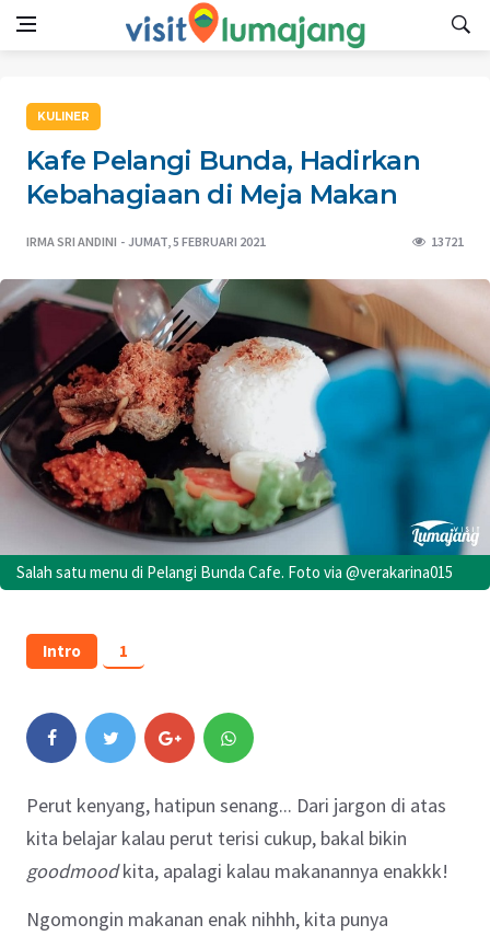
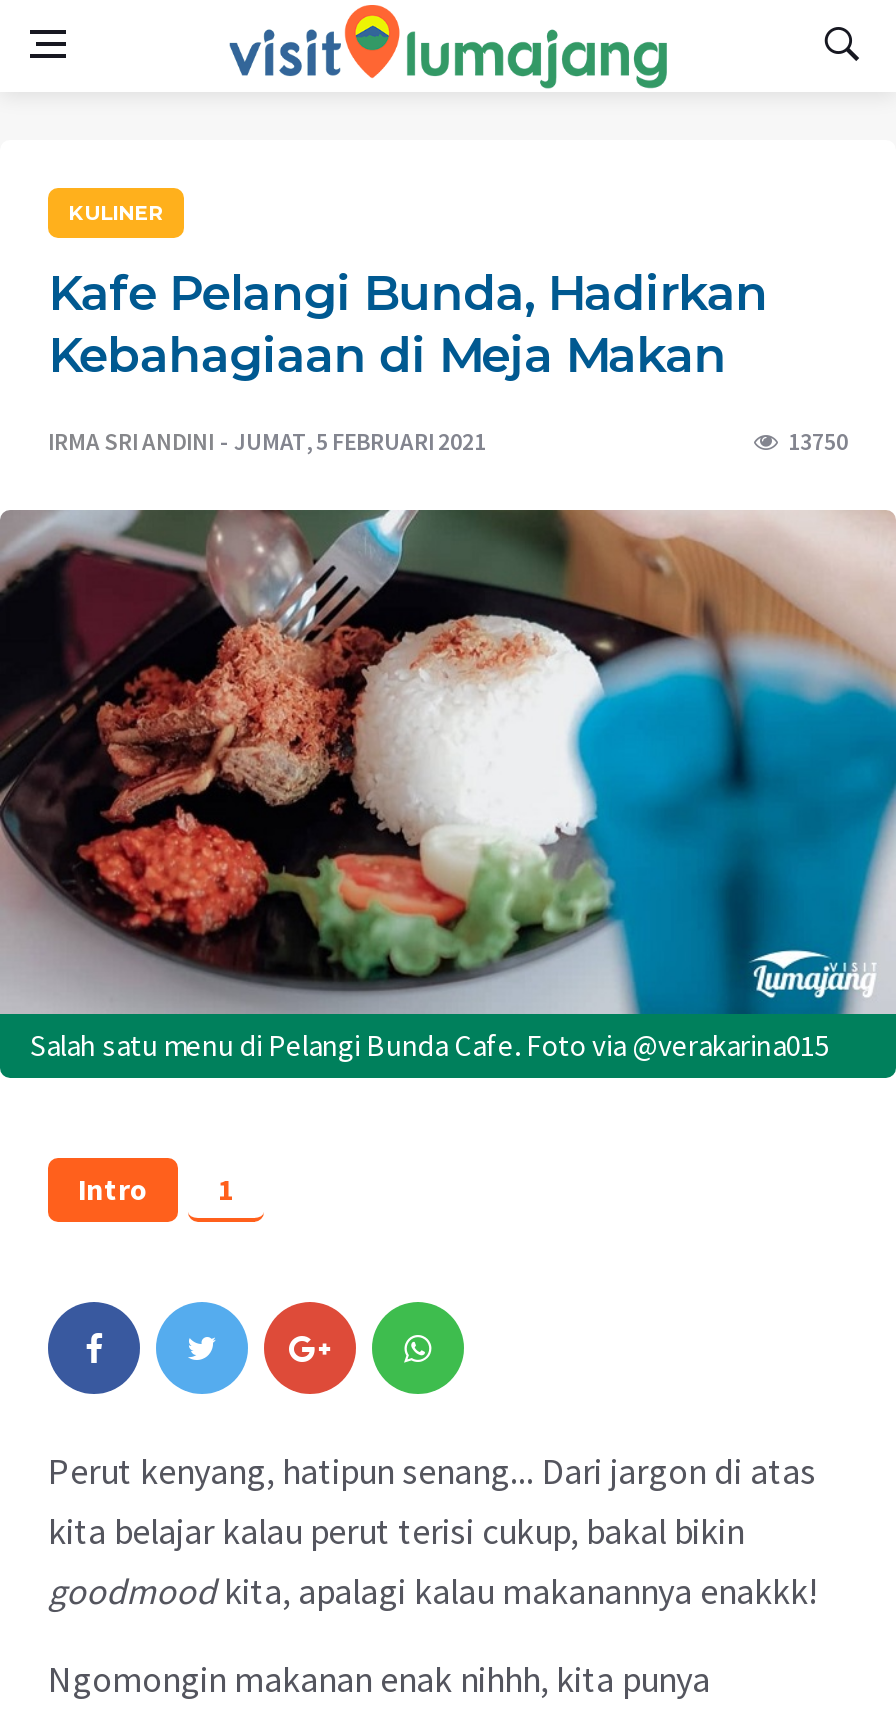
[431,233,464,250] 13721 -> [788,426,848,456] 13750

